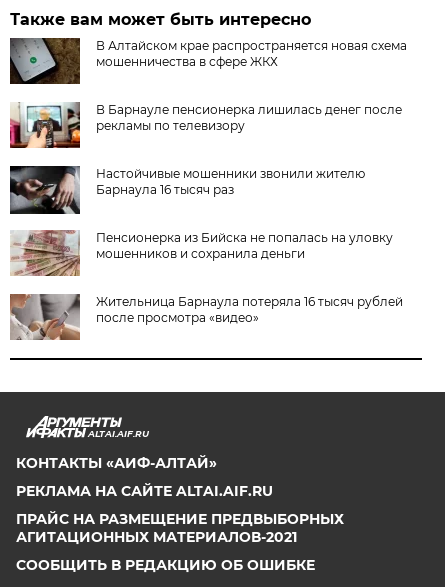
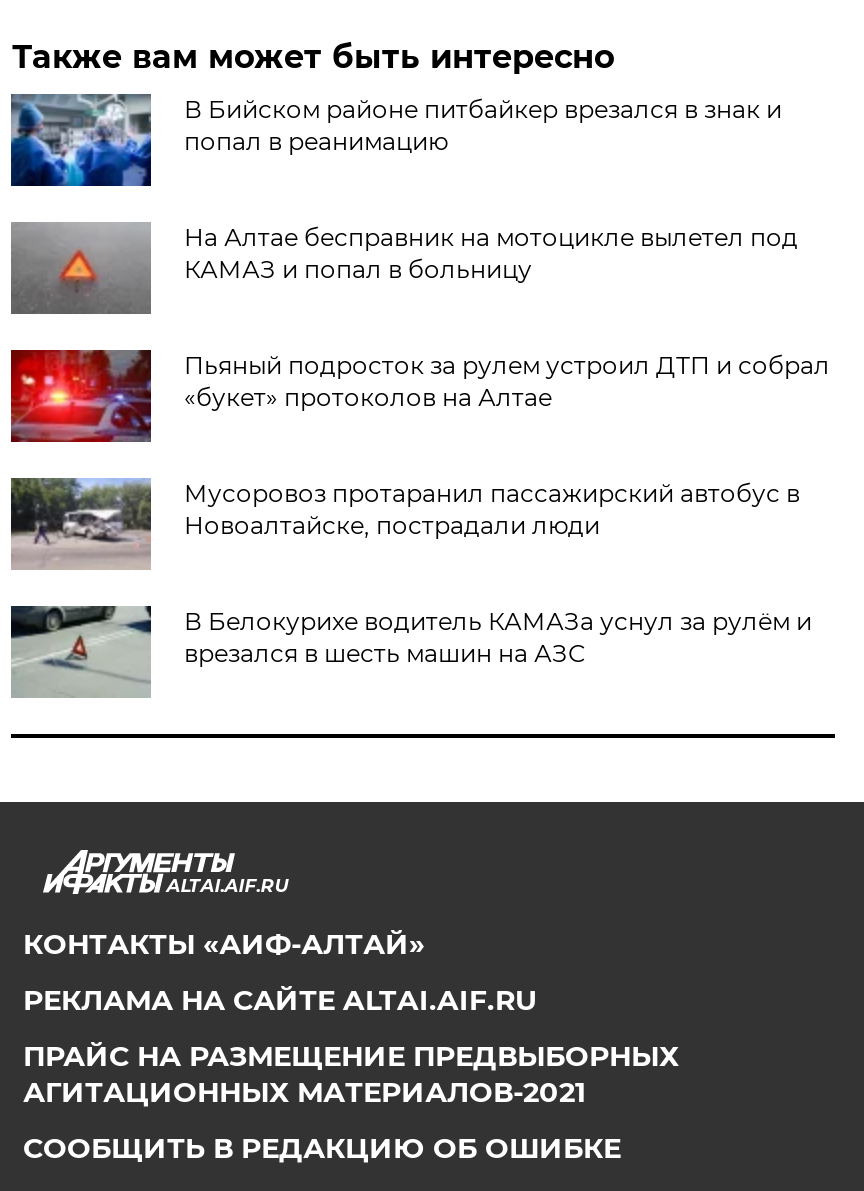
[9,37,407,85] [image] | В Алтайском крае распространяется новая схема | мошенничества в сфере ЖКХ -> [9,92,782,188] [image] | В Бийском районе питбайкер врезался в знак и | попал в реанимацию
[9,102,402,149] [image] | В Барнауле пенсионерка лишилась денег после | рекламы по телевизору -> [9,220,798,316] [image] | На Алтае бесправник на мотоцикле вылетел под | КАМАЗ и попал в больницу
[9,165,365,215] [image] | Настойчивые мошенники звонили жителю | Барнаула 16 тысяч раз -> [9,348,830,446] [image] | Пьяный подросток за рулем устроил ДТП и собрал | «букет» протоколов на Алтае
[10,229,393,276] [image] | Пенсионерка из Бийска не попалась на уловку | мошенников и сохранила деньги -> [9,476,800,568] [image] | Мусоровоз протаранил пассажирский автобус в | Новоалтайске, пострадали люди
[9,293,403,340] [image] | Жительница Барнаула потеряла 16 тысяч рублей | после просмотра «видео» -> [9,604,812,698] [image] | В Белокурихе водитель КАМАЗа уснул за рулём и | врезался в шесть машин на АЗС

